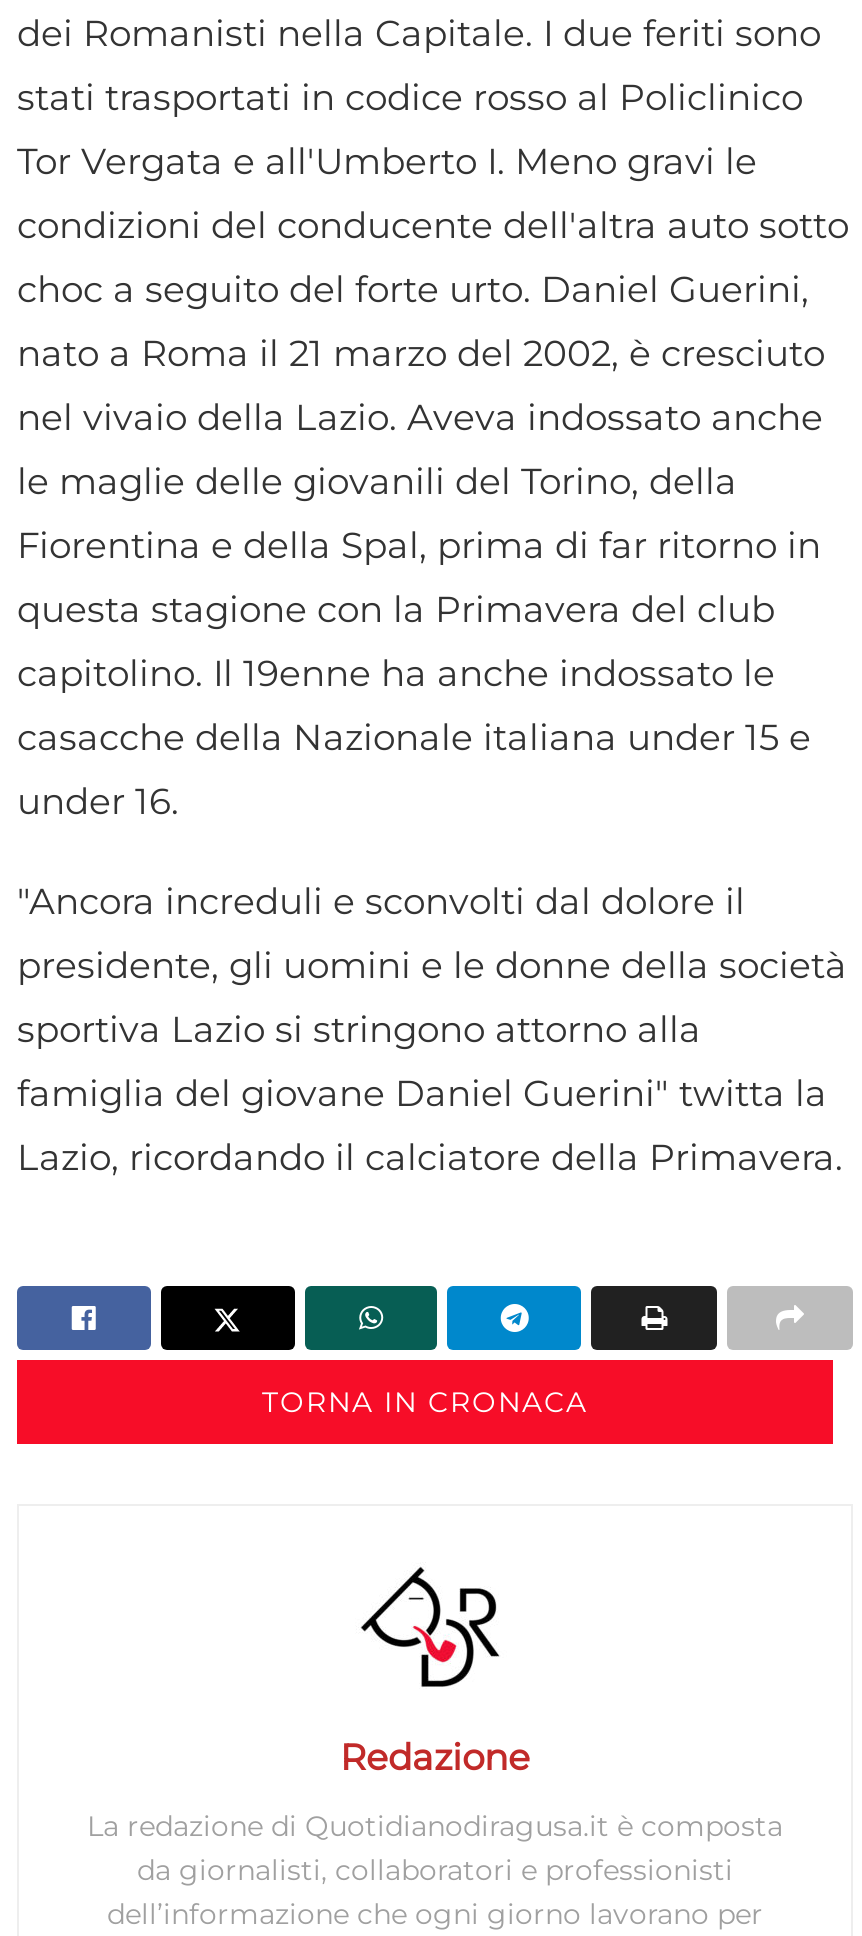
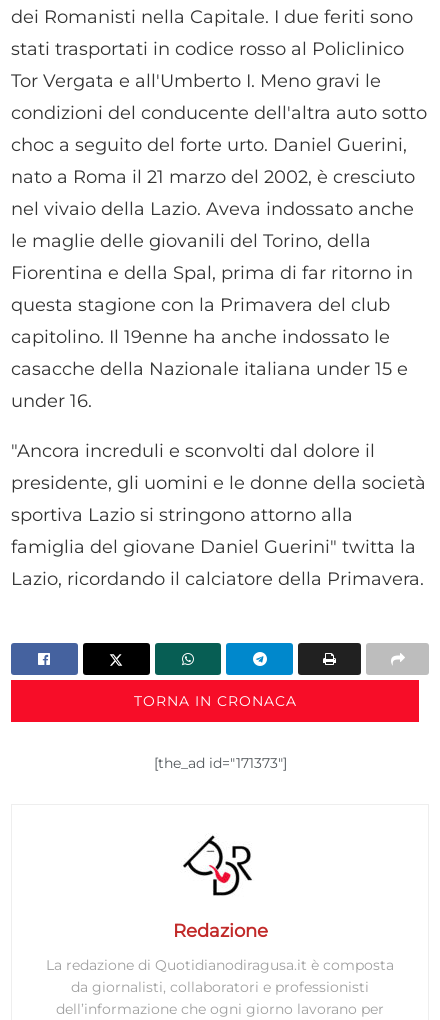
none -> [153,754,286,772] [the_ad id="171373"]

